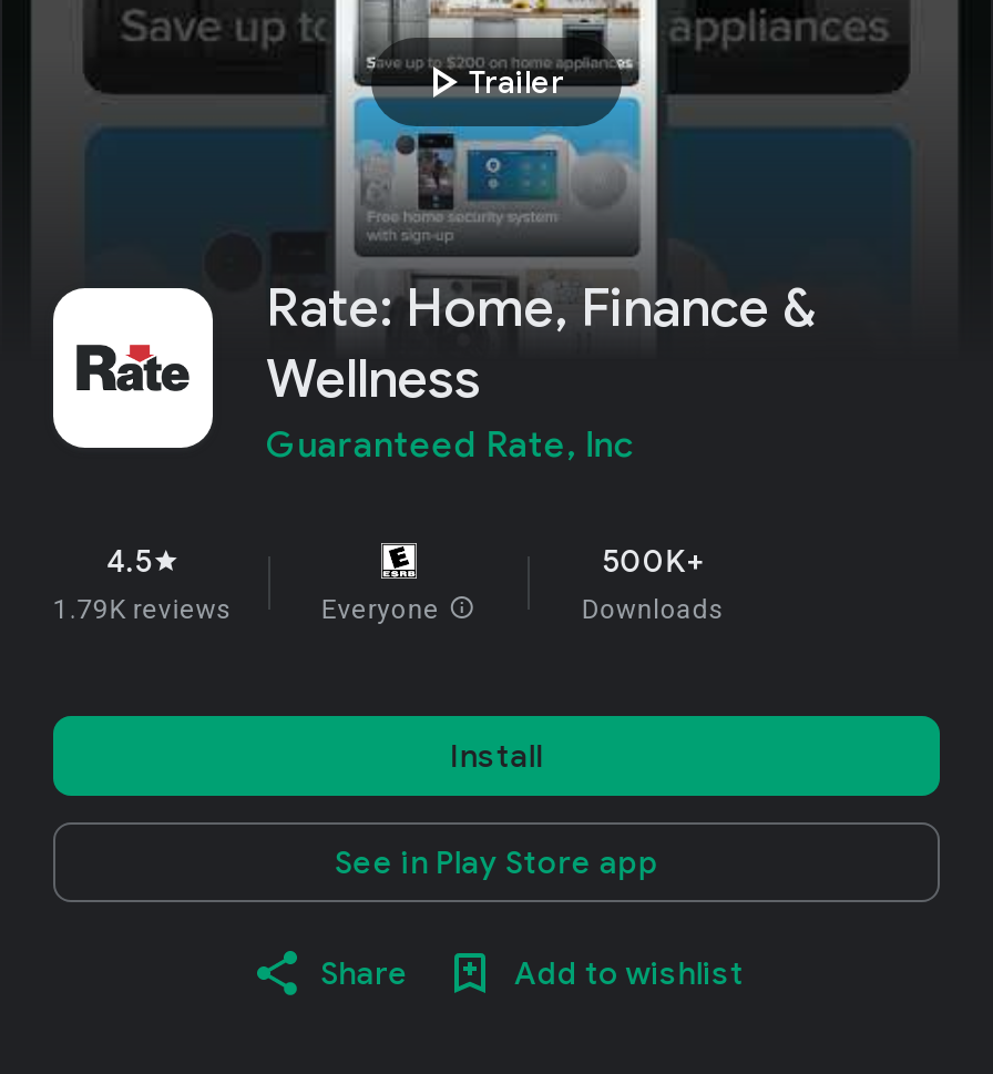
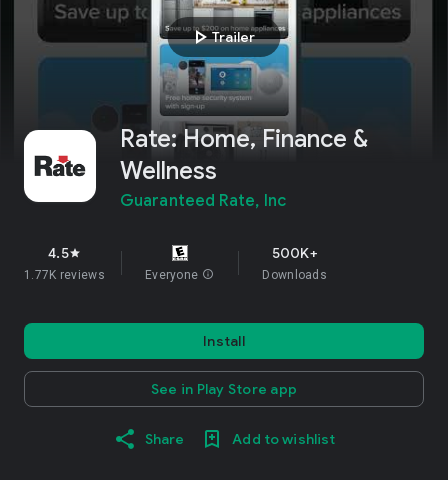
[53,594,233,625] 1.79K reviews -> [24,268,105,282] 1.77K reviews

